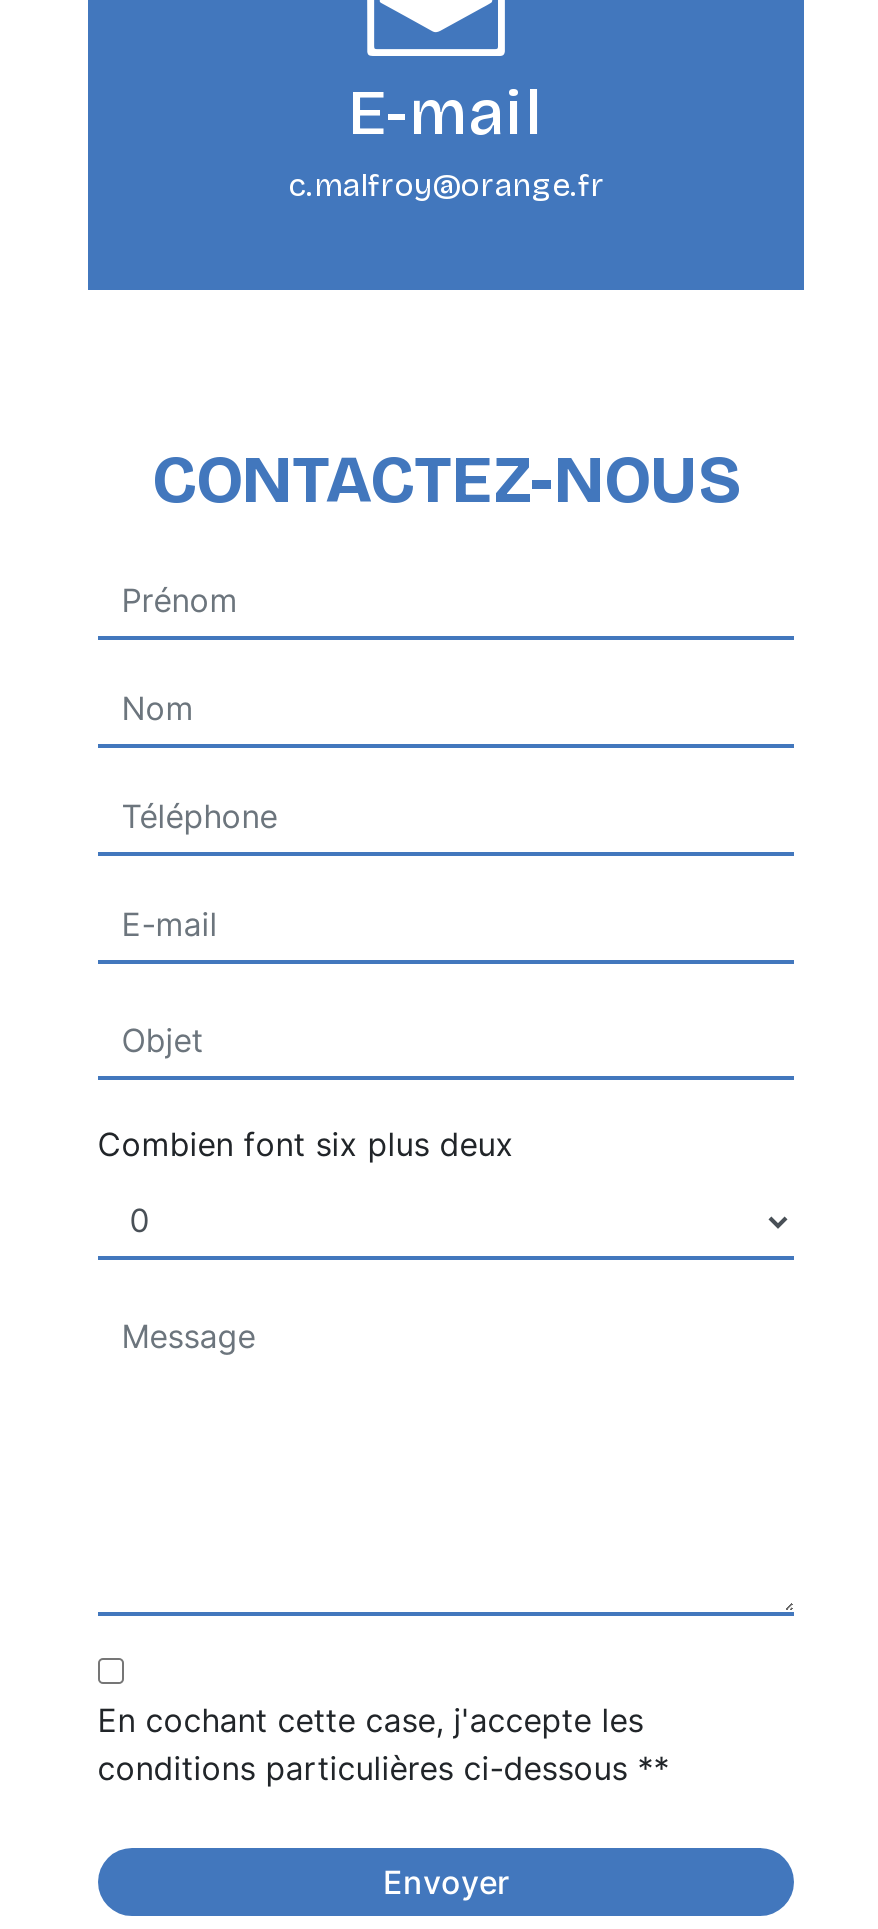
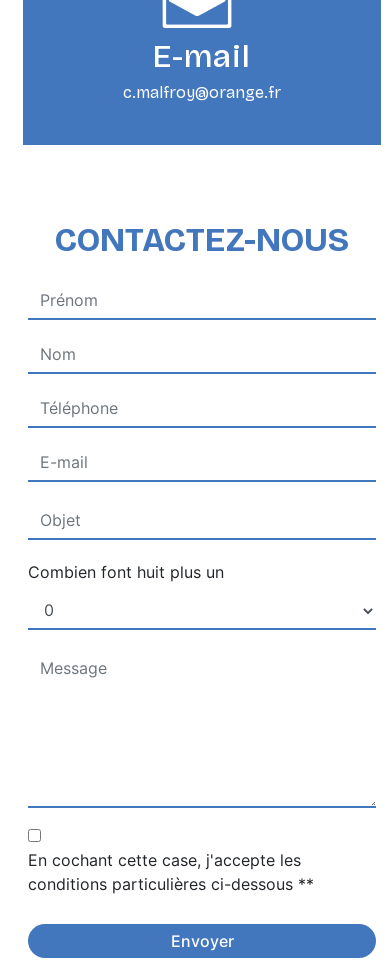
[98,1124,514,1164] Combien font six plus deux -> [28,562,224,582] Combien font huit plus un

